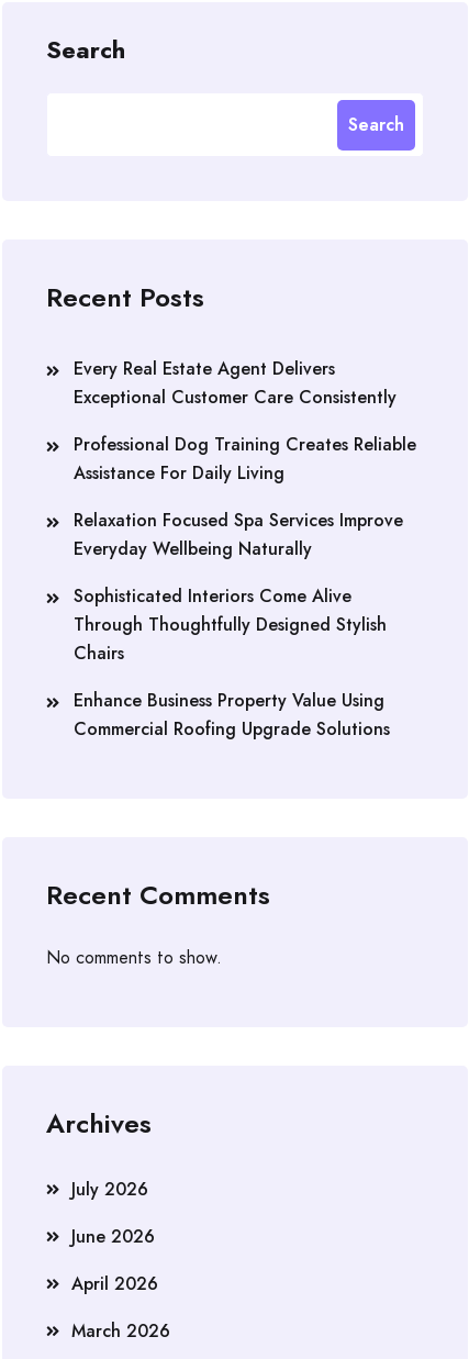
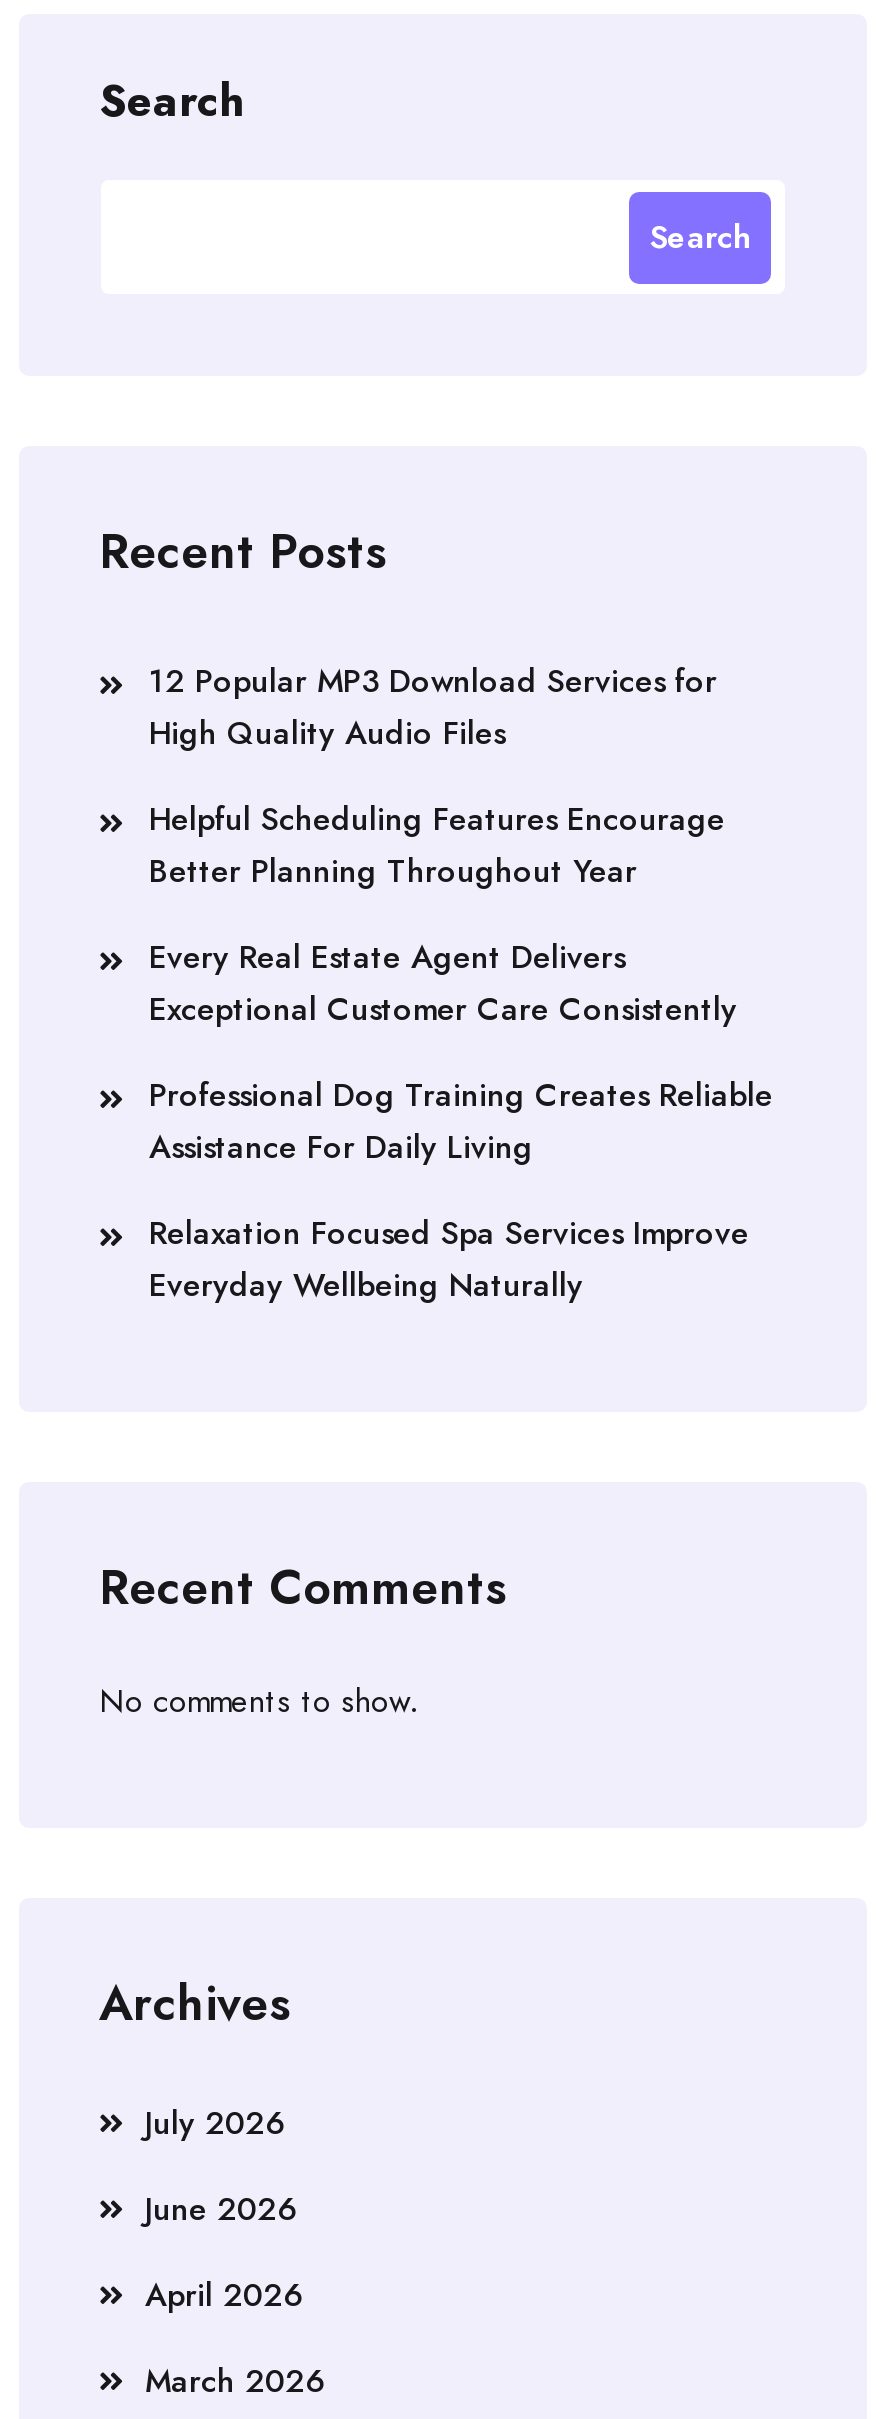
none -> [149,658,725,894] 12 Popular MP3 Download Services for | High Quality Audio Files | Helpful Scheduling Features Encourage | Better Planning Throughout Year
moved [74,356,416,561] -> [149,934,773,1308]: Every Real Estate Agent Delivers | Exceptional Customer Care Consistently | Professional Dog Training Creates Reliable | Assistance For Daily Living | Relaxation Focused Spa Services Improve | Everyday Wellbeing Naturally
[74,583,390,742] Sophisticated Interiors Come Alive | Through Thoughtfully Designed Stylish | Chairs | Enhance Business Property Value Using | Commercial Roofing Upgrade Solutions -> none

